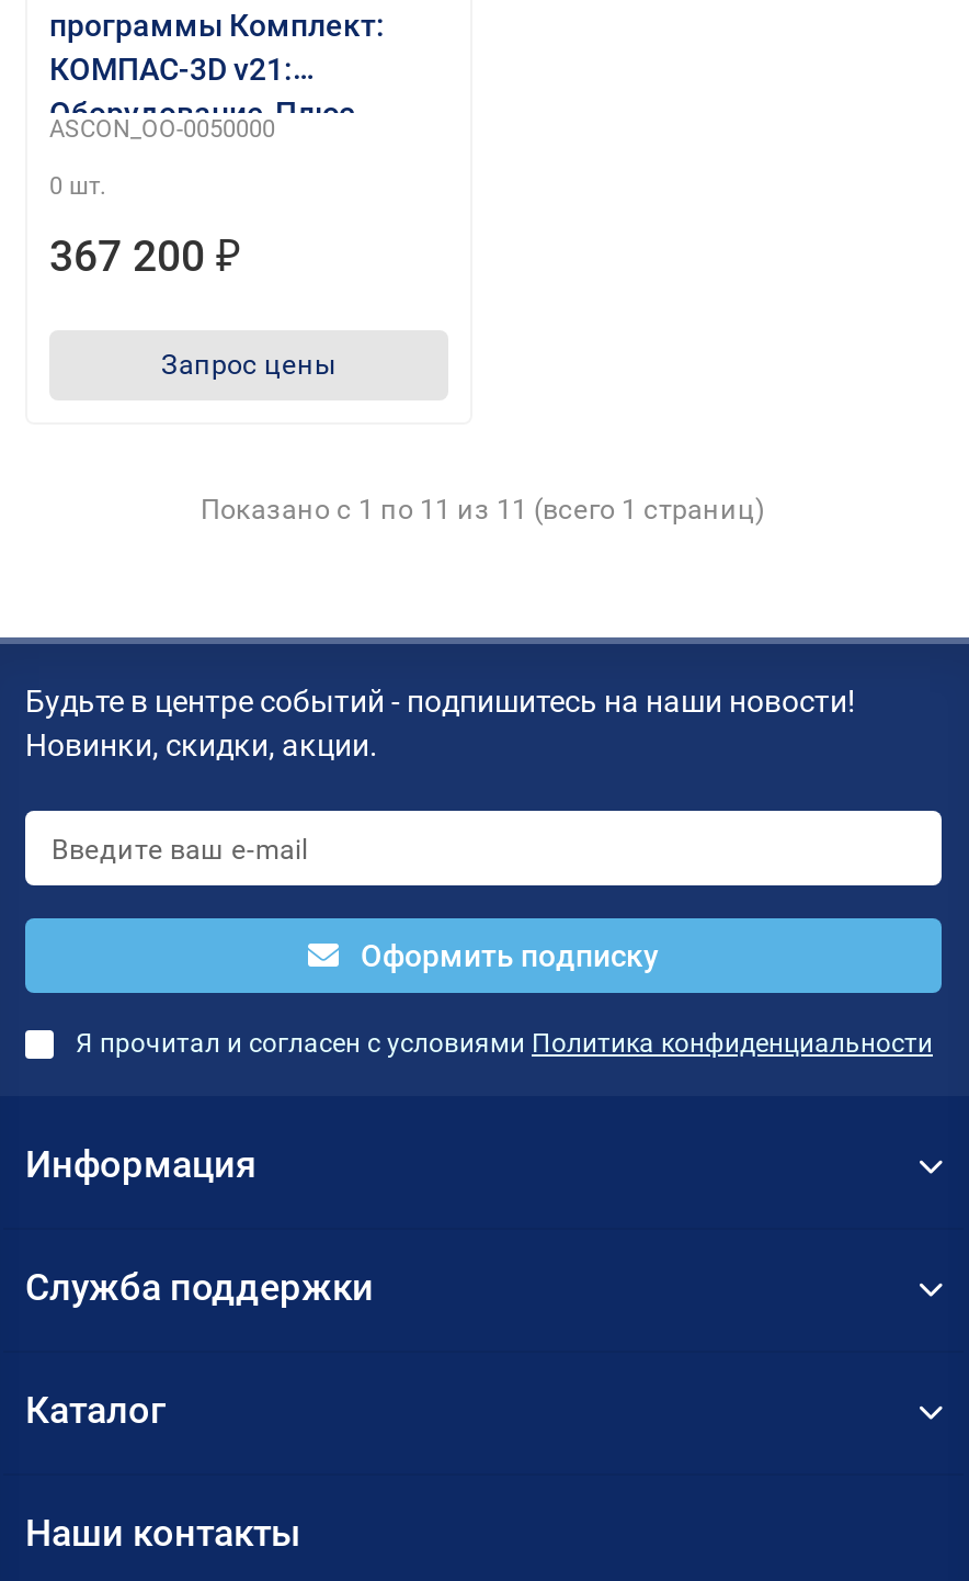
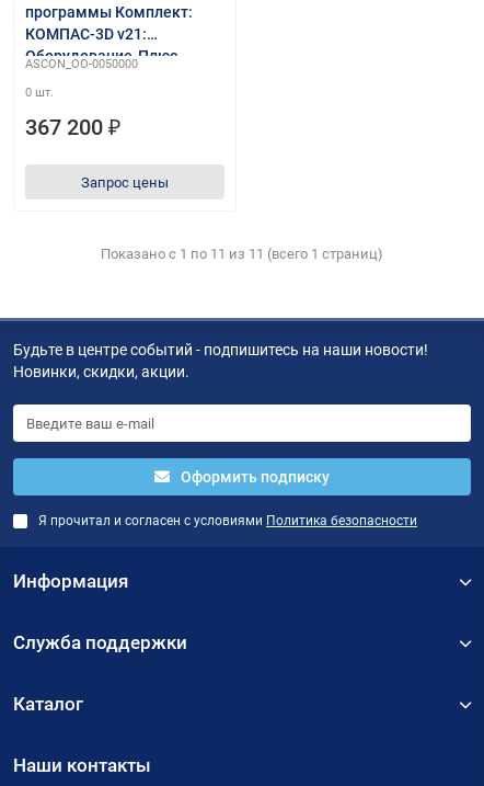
[76,1028,933,1059] Я прочитал и согласен с условиями Политика конфиденциальности -> [38,513,417,528] Я прочитал и согласен с условиями Политика безопасности

